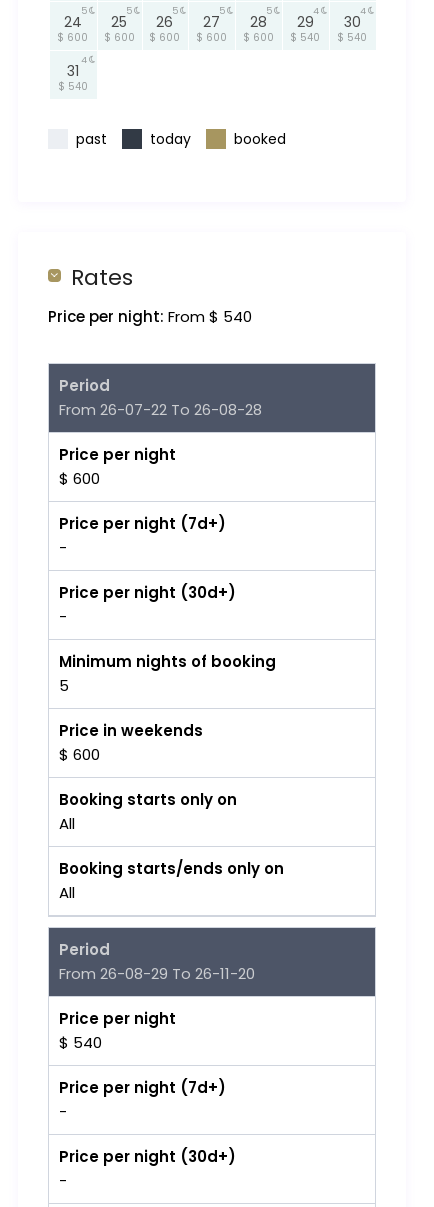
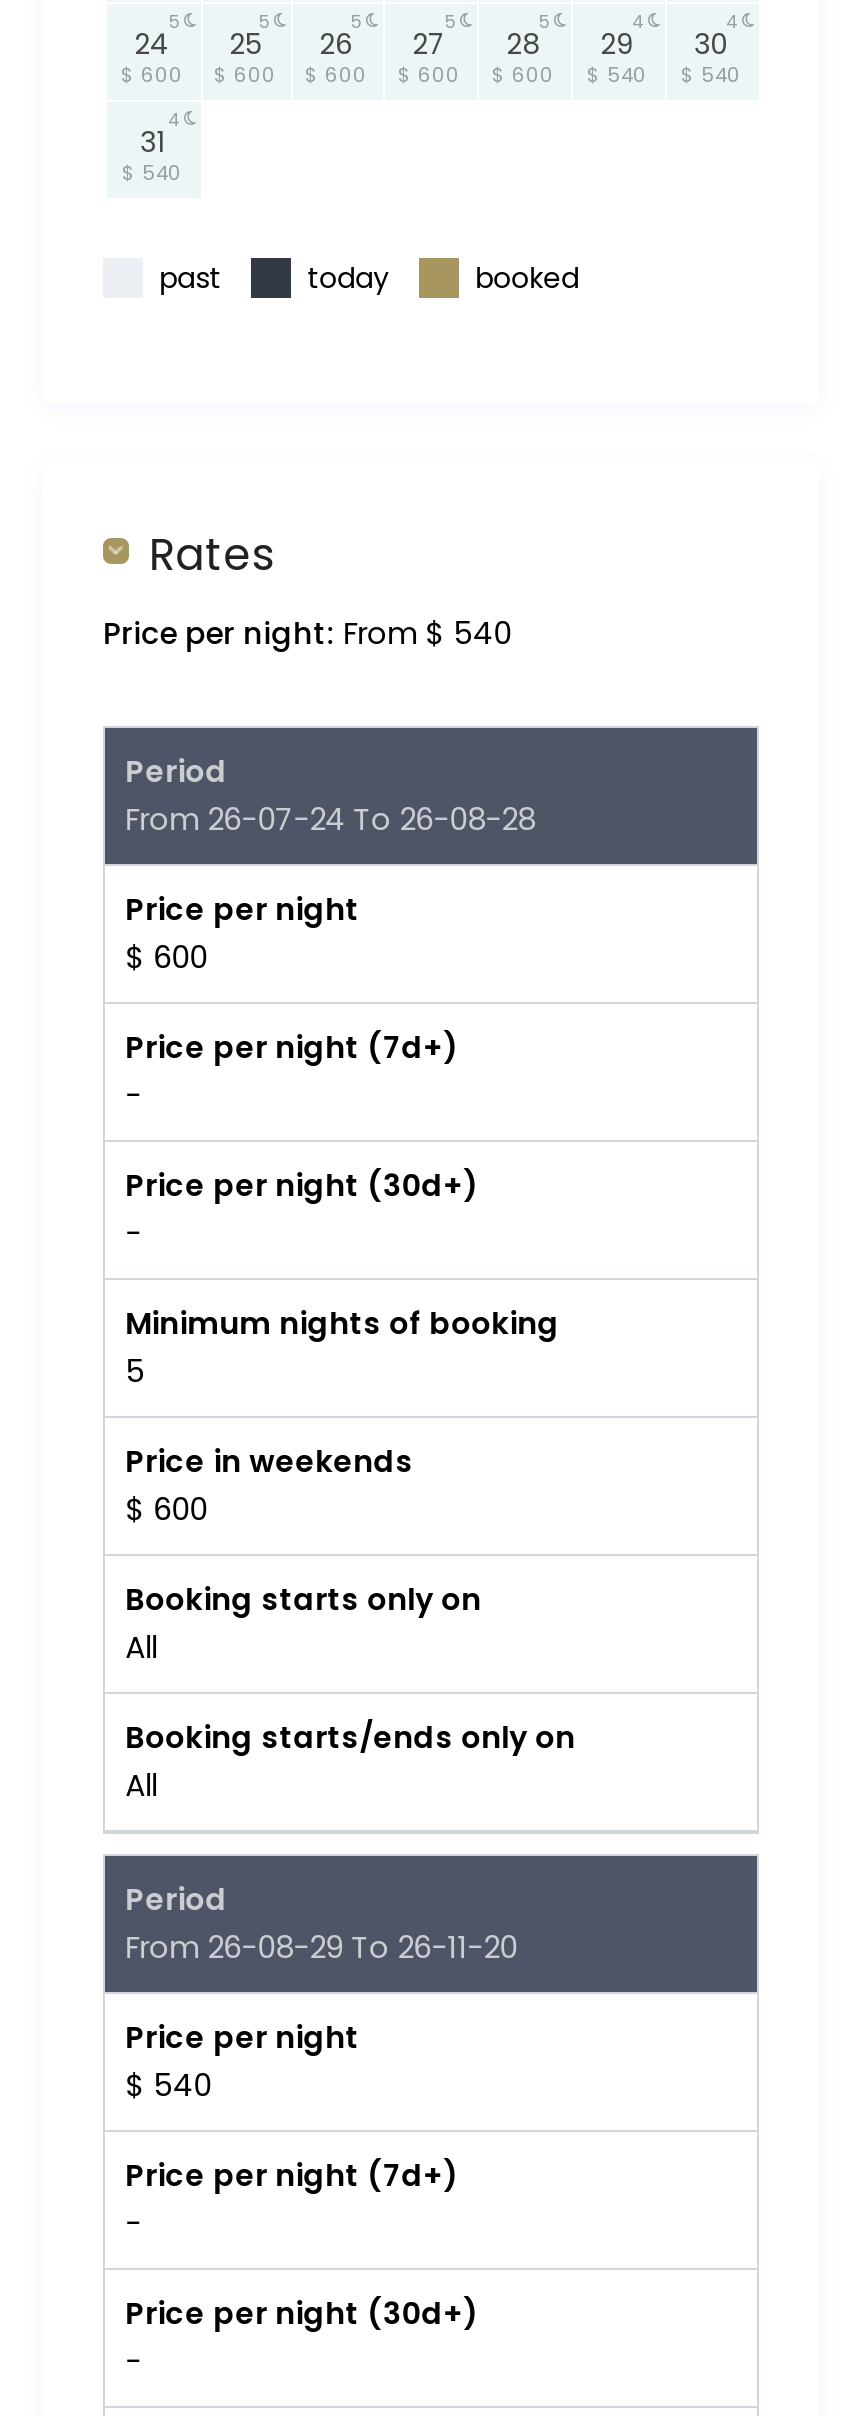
[59,399,262,420] From 26-07-22 To 26-08-28 -> [125,798,535,840] From 26-07-24 To 26-08-28

